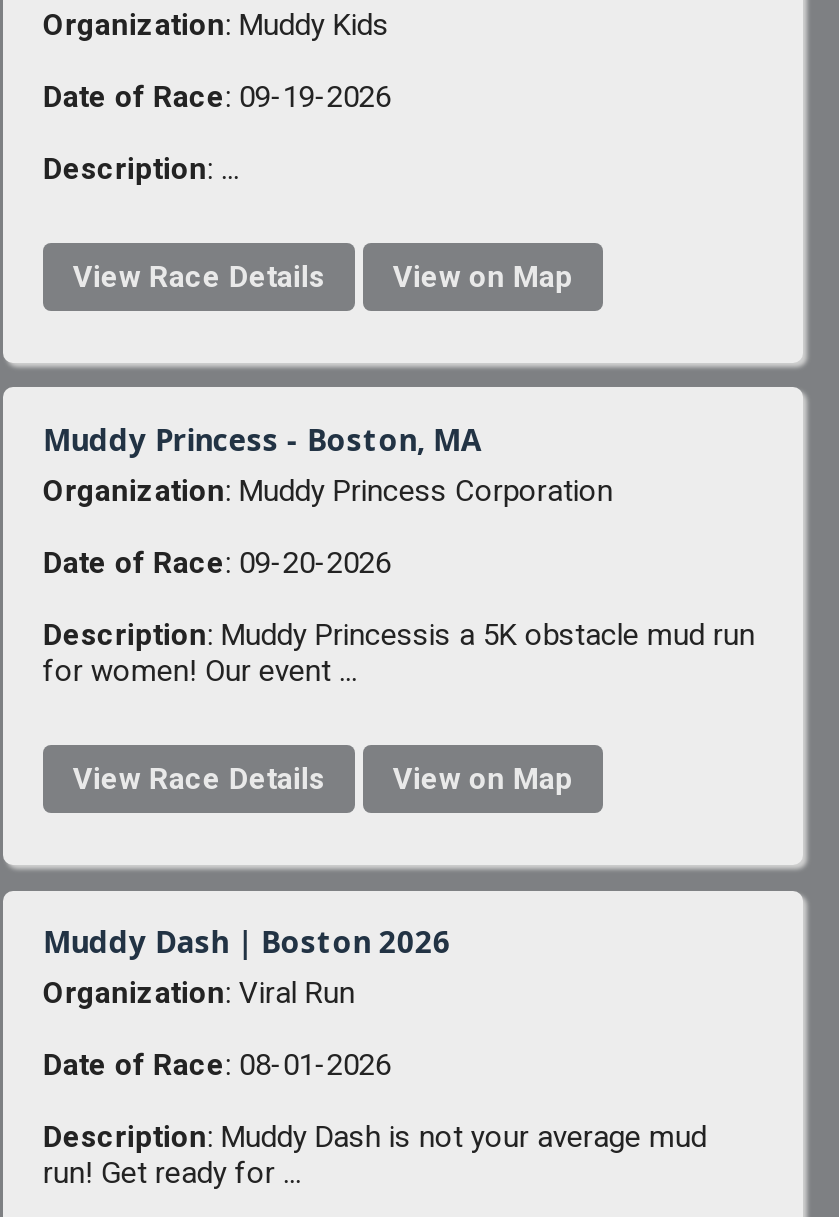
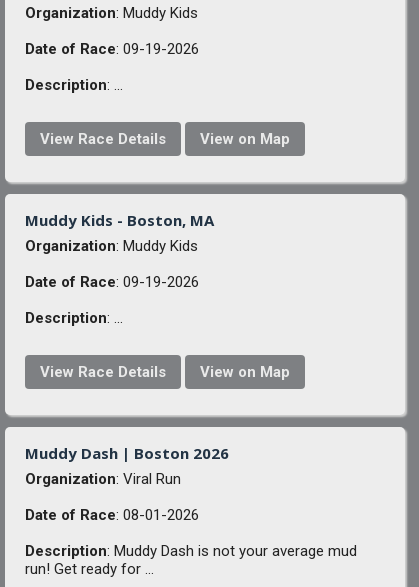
[43,420,613,510] Muddy Princess - Boston, MA | Organization: Muddy Princess Corporation -> [25,210,214,255] Muddy Kids - Boston, MA | Organization: Muddy Kids
[43,546,391,582] Date of Race: 09-20-2026 -> [25,273,199,291] Date of Race: 09-19-2026
[43,618,755,690] Description: Muddy Princessis a 5K obstacle mud run | for women! Our event ... -> [25,309,123,327] Description: ...

